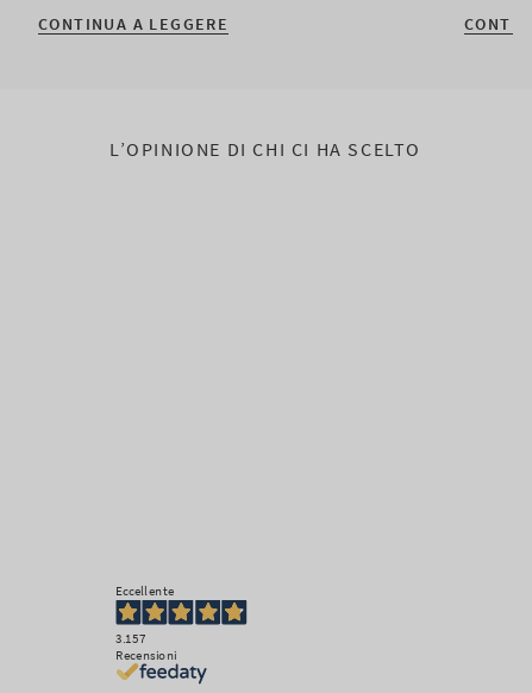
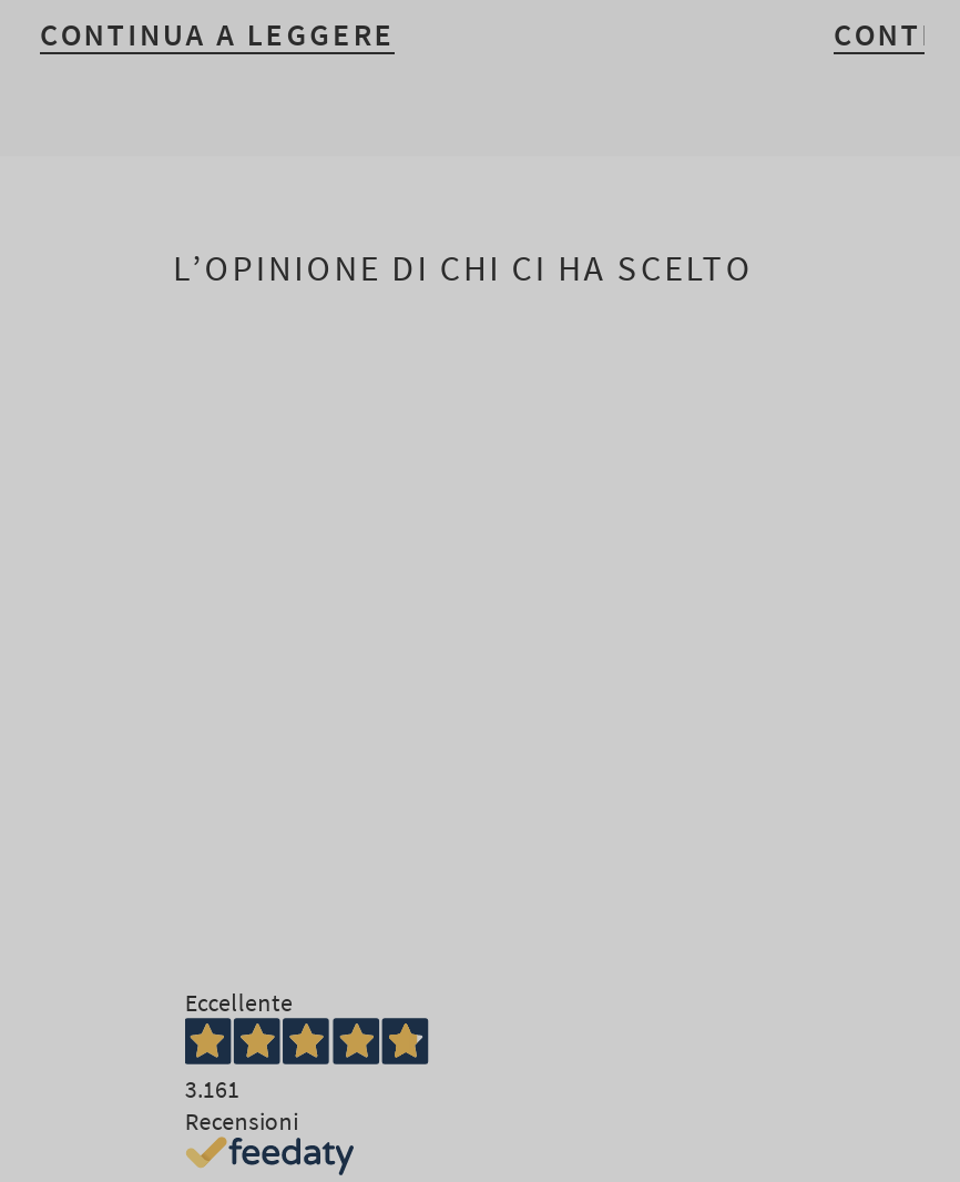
[116,630,146,647] 3.157 -> [185,1074,240,1105] 3.161

